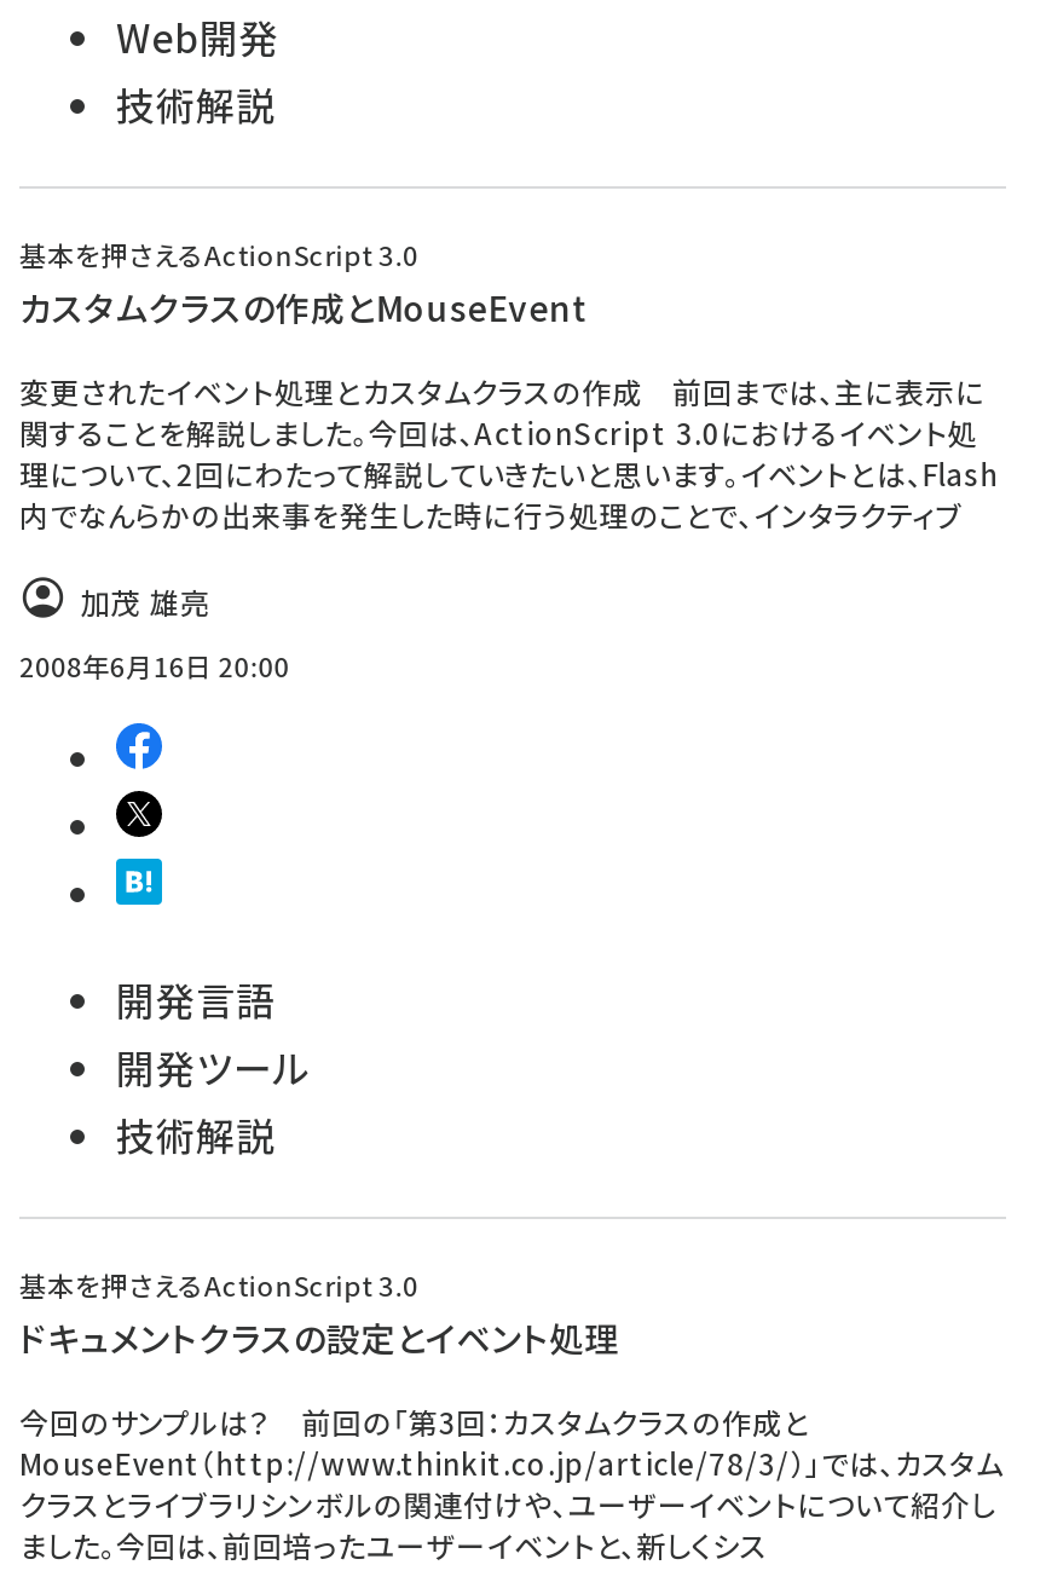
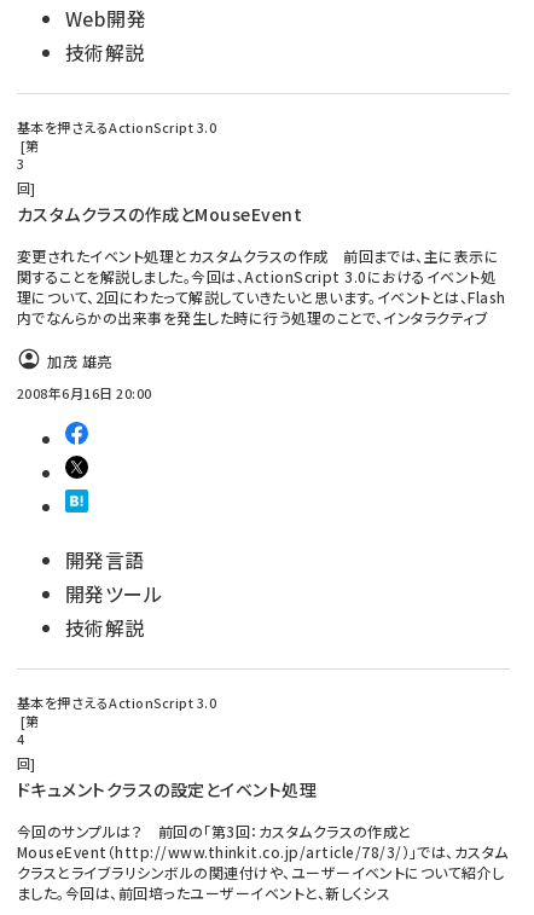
none -> [17,135,40,197] 第 | 3 | 回
none -> [17,711,40,772] 第 | 4 | 回

